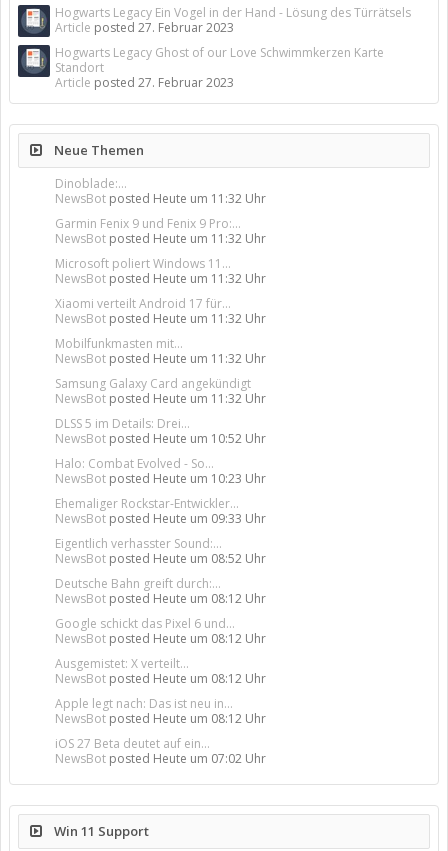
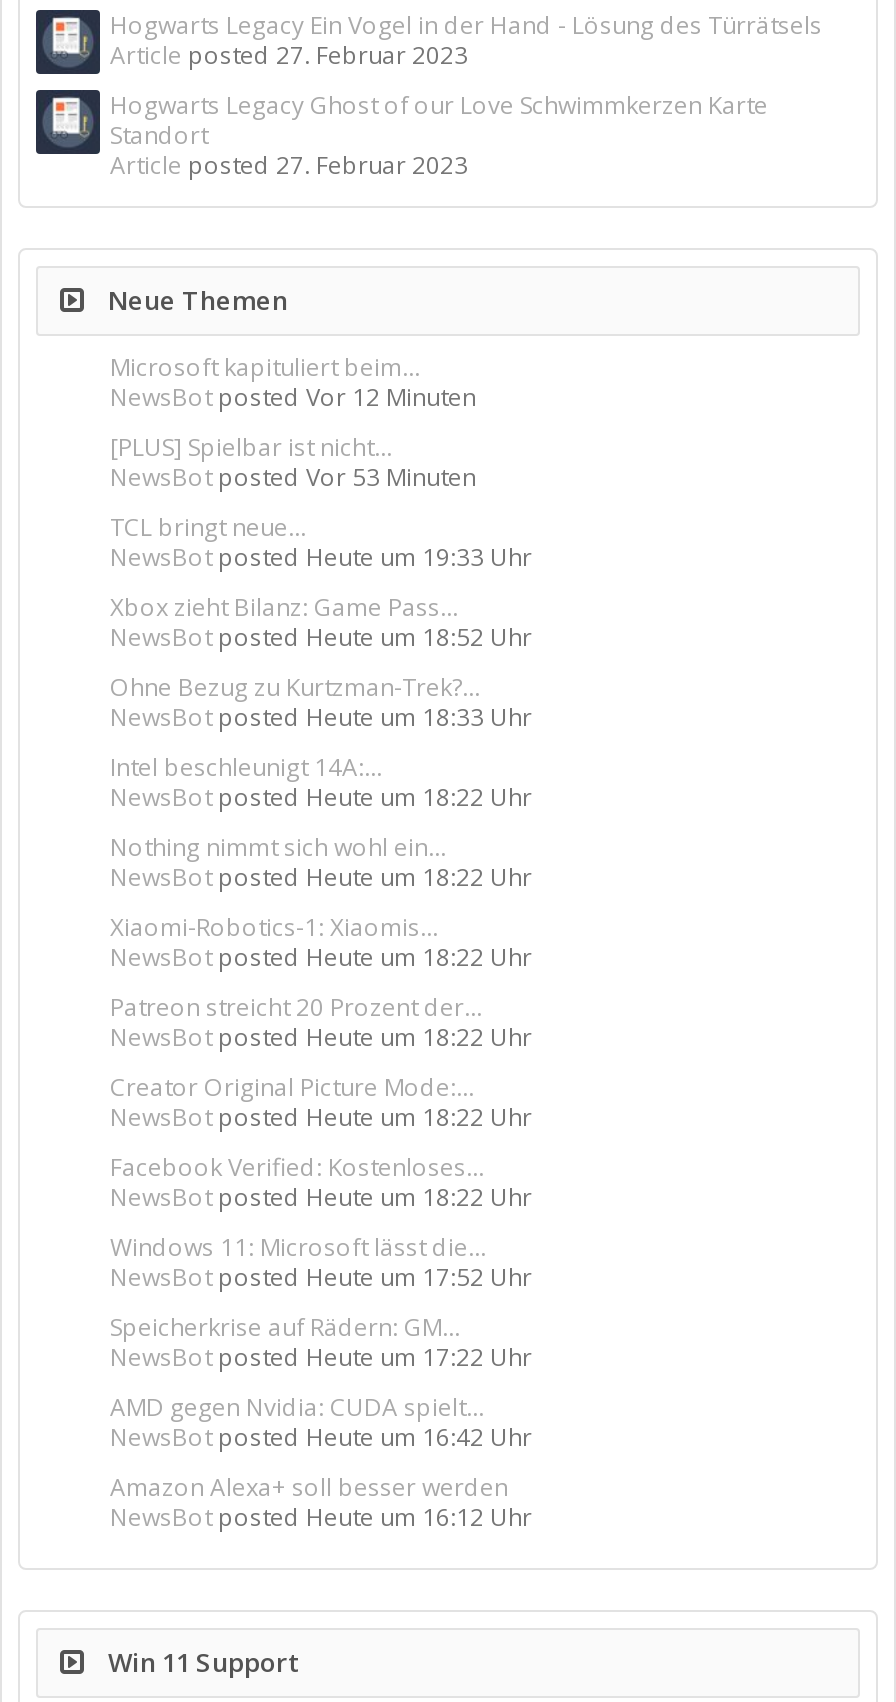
[55,175,266,207] Dinoblade:... | NewsBot posted Heute um 11:32 Uhr -> [110,350,476,414] Microsoft kapituliert beim... | NewsBot posted Vor 12 Minuten
[55,215,266,247] Garmin Fenix 9 und Fenix 9 Pro:... | NewsBot posted Heute um 11:32 Uhr -> [110,430,476,494] [PLUS] Spielbar ist nicht... | NewsBot posted Vor 53 Minuten
[55,255,266,287] Microsoft poliert Windows 11... | NewsBotposted Heute um 11:32 Uhr -> [110,510,532,574] TCL bringt neue... | NewsBotposted Heute um 19:33 Uhr
[55,295,266,327] Xiaomi verteilt Android 17 für... | NewsBot posted Heute um 11:32 Uhr -> [110,590,532,654] Xbox zieht Bilanz: Game Pass... | NewsBot posted Heute um 18:52 Uhr
[55,335,266,367] Mobilfunkmasten mit... | NewsBot posted Heute um 11:32 Uhr -> [110,670,532,734] Ohne Bezug zu Kurtzman-Trek?... | NewsBot posted Heute um 18:33 Uhr
[55,375,266,407] Samsung Galaxy Card angekündigt | NewsBot posted Heute um 11:32 Uhr -> [110,750,532,814] Intel beschleunigt 14A:... | NewsBot posted Heute um 18:22 Uhr
[55,415,266,447] DLSS 5 im Details: Drei... | NewsBot posted Heute um 10:52 Uhr -> [110,830,532,894] Nothing nimmt sich wohl ein... | NewsBot posted Heute um 18:22 Uhr
[55,455,266,487] Halo: Combat Evolved - So... | NewsBot posted Heute um 10:23 Uhr -> [110,910,532,974] Xiaomi-Robotics-1: Xiaomis... | NewsBot posted Heute um 18:22 Uhr
[55,495,266,527] Ehemaliger Rockstar-Entwickler... | NewsBot posted Heute um 09:33 Uhr -> [110,990,532,1054] Patreon streicht 20 Prozent der... | NewsBot posted Heute um 18:22 Uhr
[55,535,266,567] Eigentlich verhasster Sound:... | NewsBot posted Heute um 08:52 Uhr -> [110,1070,532,1134] Creator Original Picture Mode:... | NewsBot posted Heute um 18:22 Uhr
[55,575,266,607] Deutsche Bahn greift durch:... | NewsBot posted Heute um 08:12 Uhr -> [110,1150,532,1214] Facebook Verified: Kostenloses... | NewsBot posted Heute um 18:22 Uhr
[55,615,266,647] Google schickt das Pixel 6 und... | NewsBot posted Heute um 08:12 Uhr -> [110,1230,532,1294] Windows 11: Microsoft lässt die... | NewsBot posted Heute um 17:52 Uhr
[55,655,266,687] Ausgemistet: X verteilt... | NewsBot posted Heute um 08:12 Uhr -> [110,1310,532,1374] Speicherkrise auf Rädern: GM... | NewsBot posted Heute um 17:22 Uhr
[55,695,266,727] Apple legt nach: Das ist neu in... | NewsBot posted Heute um 08:12 Uhr -> [110,1390,532,1454] AMD gegen Nvidia: CUDA spielt... | NewsBot posted Heute um 16:42 Uhr
[55,735,266,767] iOS 27 Beta deutet auf ein... | NewsBot posted Heute um 07:02 Uhr -> [110,1470,532,1534] Amazon Alexa+ soll besser werden | NewsBot posted Heute um 16:12 Uhr

